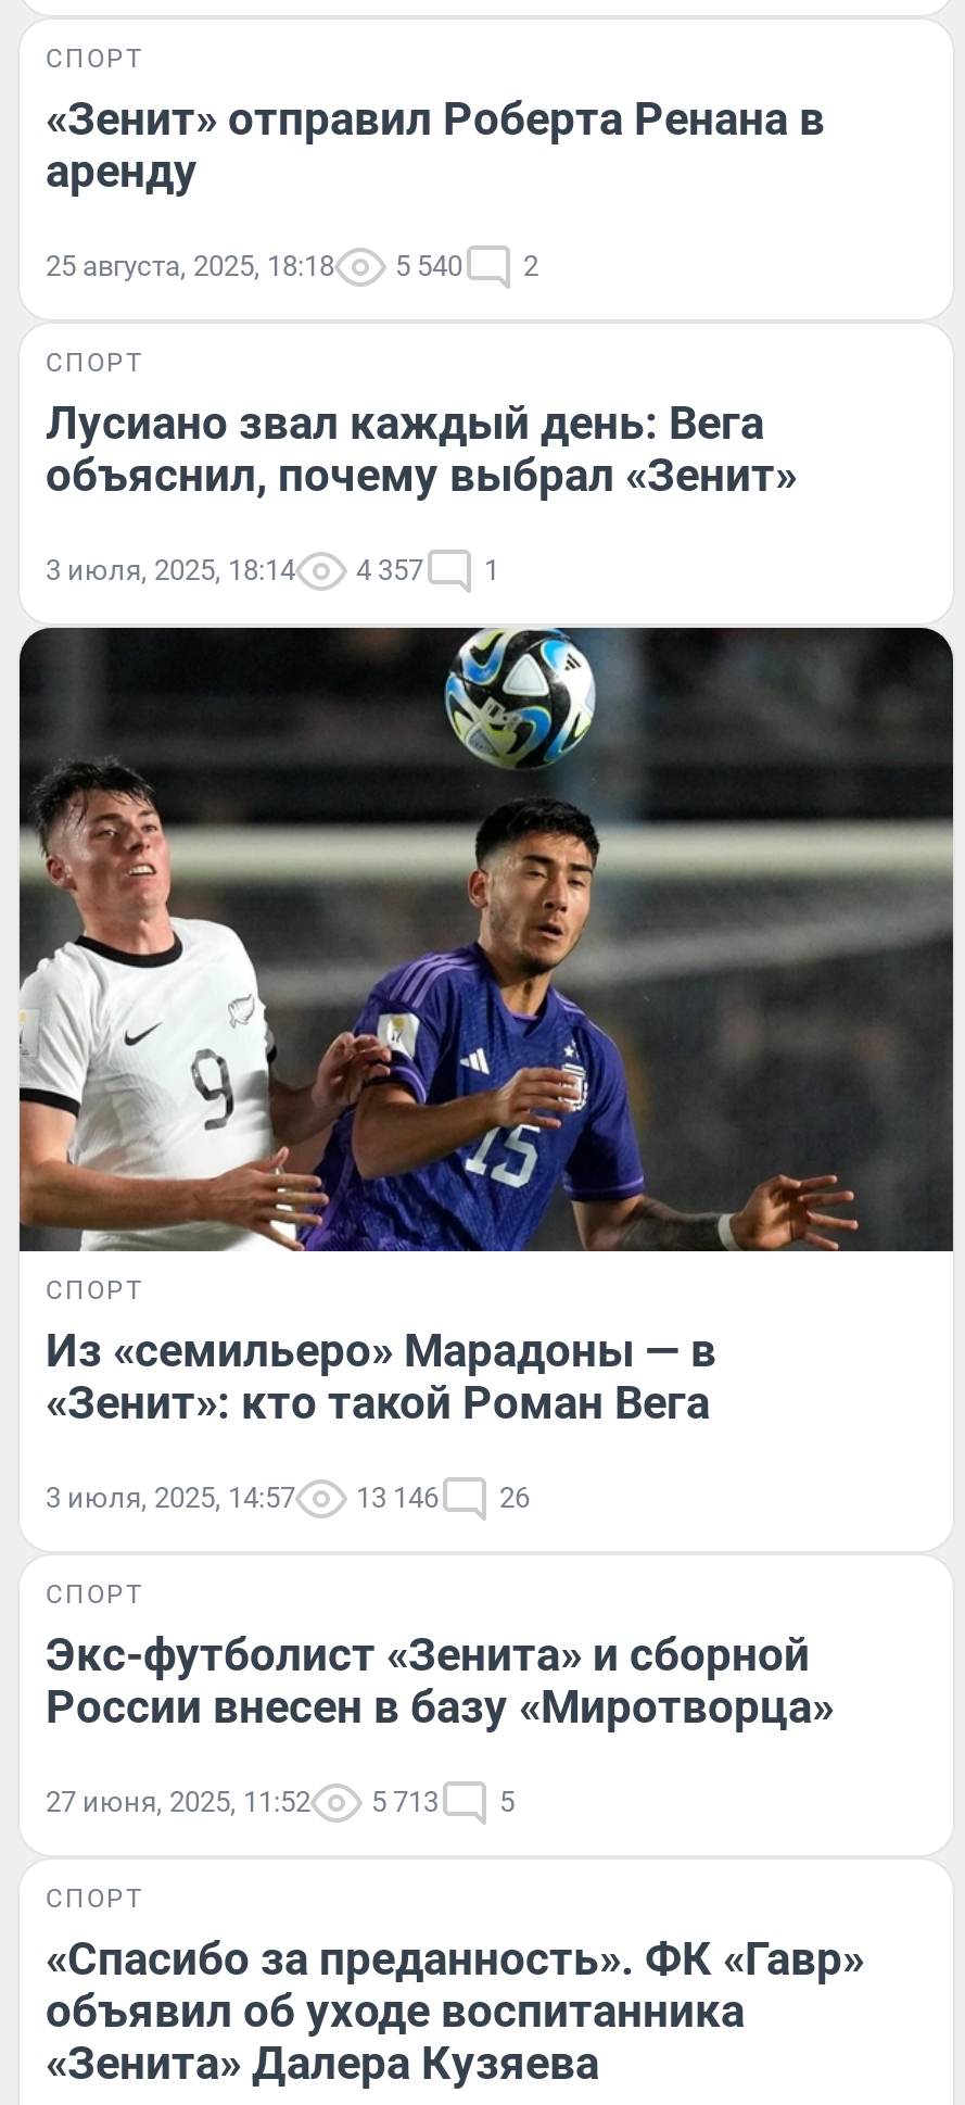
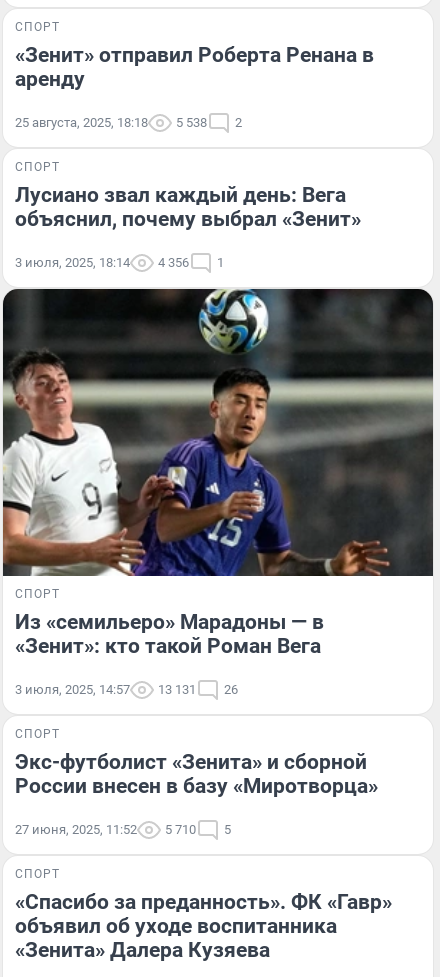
[46,250,538,283] 25 августа, 2025, 18:18 5 540 2 -> [15,115,242,130] 25 августа, 2025, 18:18 5 538 2
[46,554,499,587] 3 июля, 2025, 18:14 4 357 1 -> [15,255,224,270] 3 июля, 2025, 18:14 4 356 1
[46,1481,530,1514] 3 июля, 2025, 14:57 13 146 26 -> [15,682,238,697] 3 июля, 2025, 14:57 13 131 26
[46,1785,515,1818] 27 июня, 2025, 11:52 5 713 5 -> [15,822,231,837] 27 июня, 2025, 11:52 5 710 5

